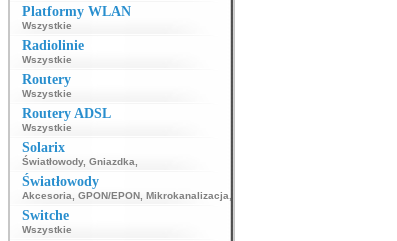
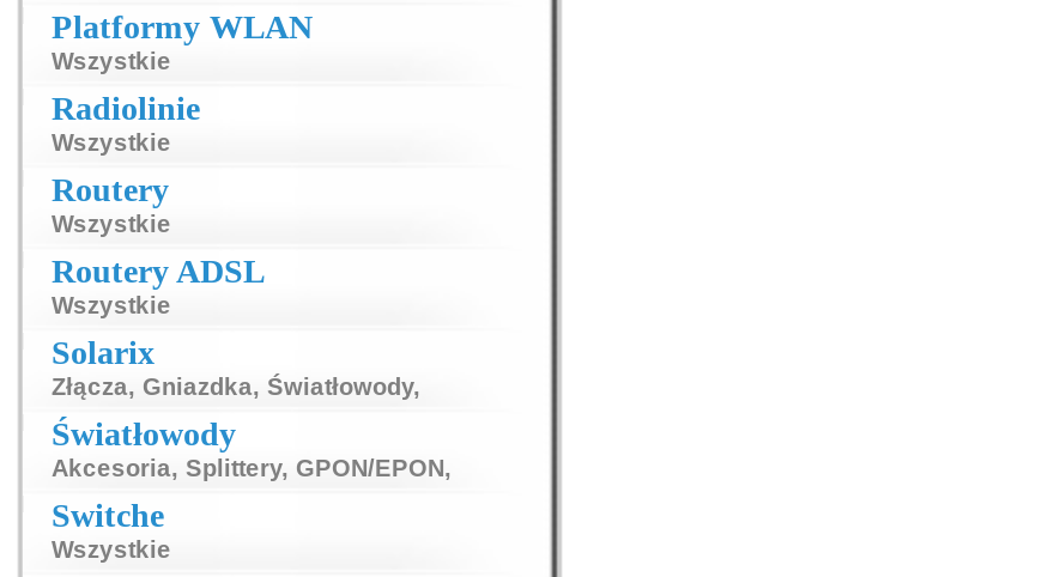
[22,156,138,167] Światłowody, Gniazdka, -> [52,373,420,400] Złącza, Gniazdka, Światłowody,
[22,190,232,201] Akcesoria, GPON/EPON, Mikrokanalizacja, -> [52,455,452,481] Akcesoria, Splittery, GPON/EPON,

